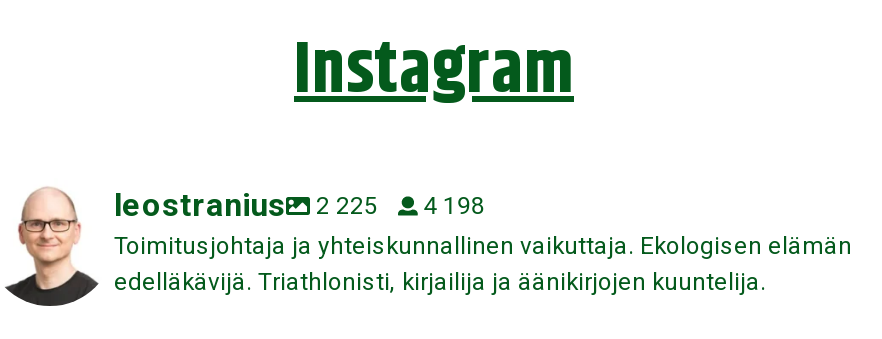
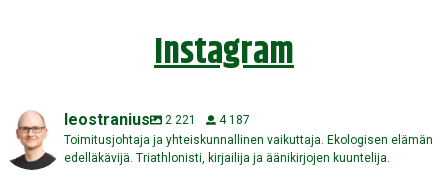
[316,192,378,220] 2 225 -> [165,113,196,127] 2 221
[423,192,485,220] 4 198 -> [219,113,250,127] 4 187

